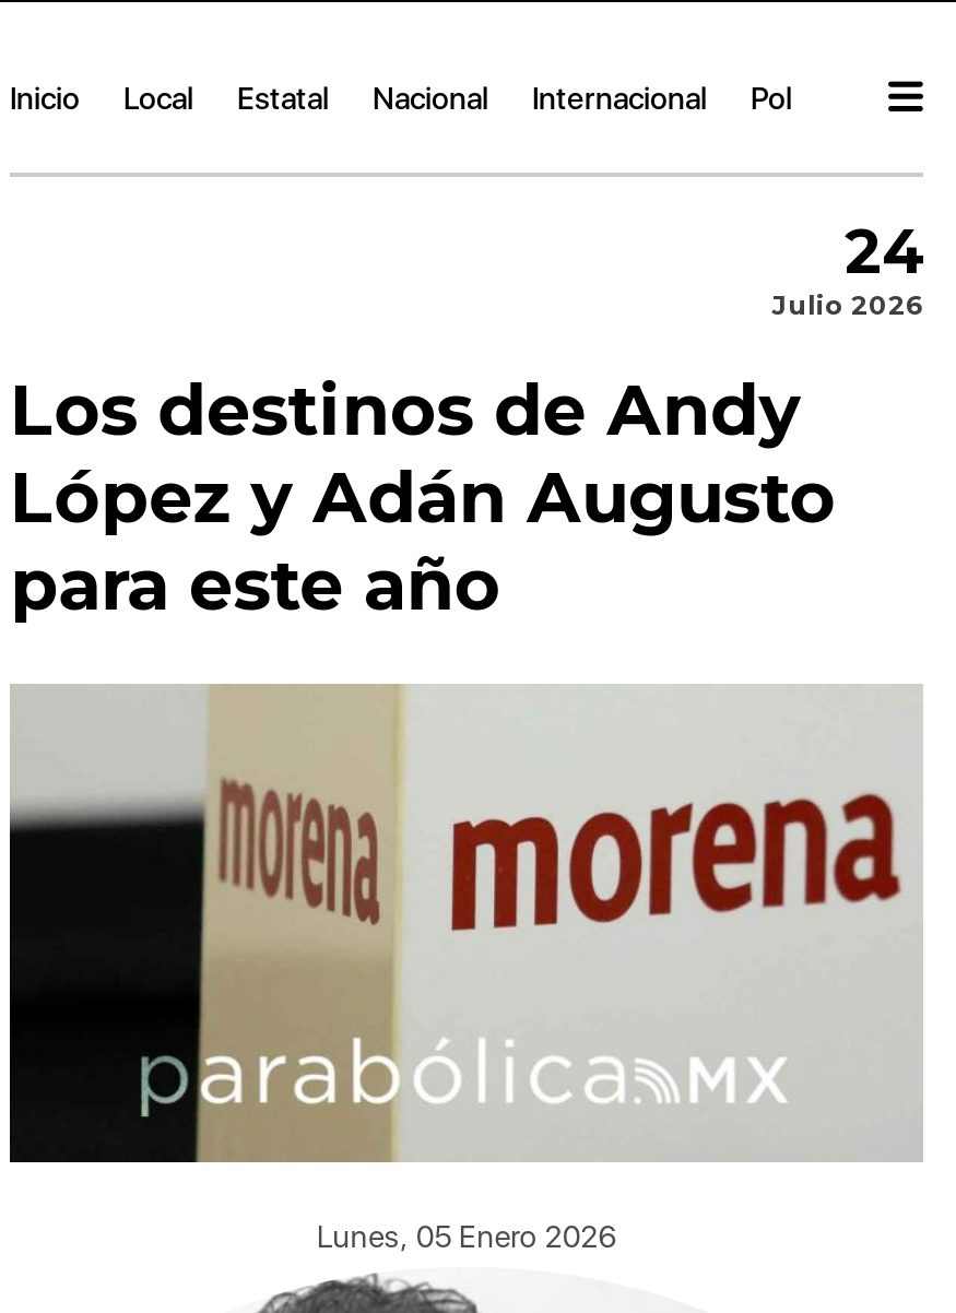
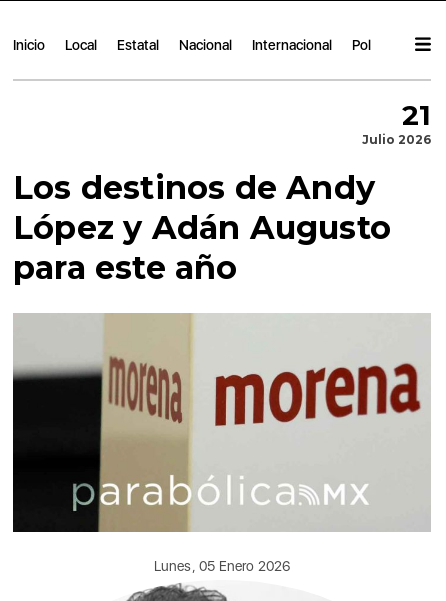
[845,215,923,289] 24 -> [402,98,431,132] 21

